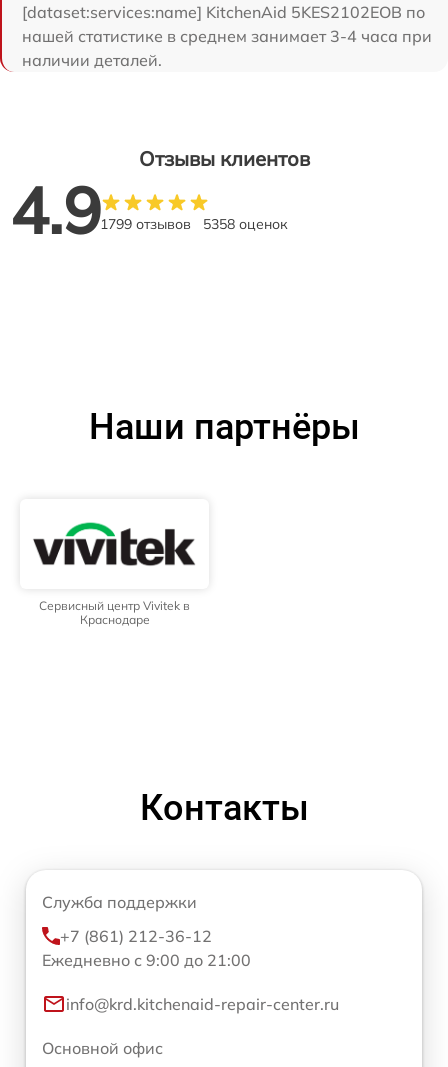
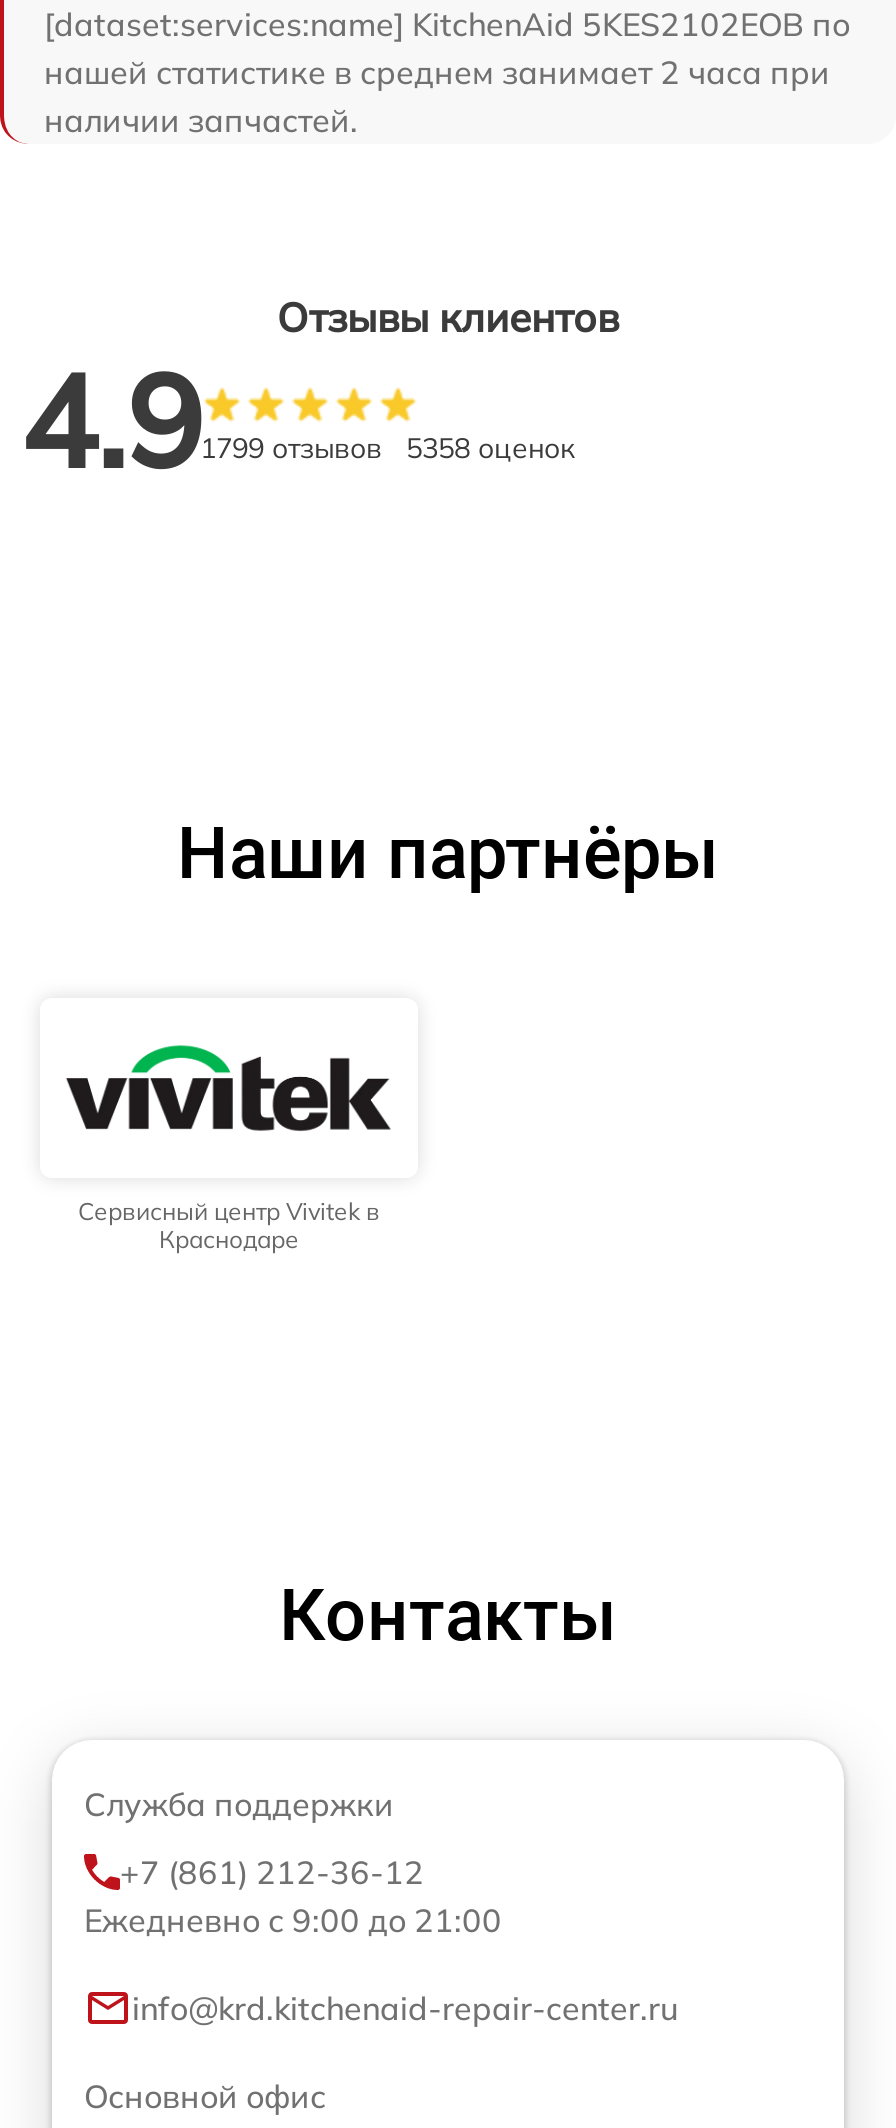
[22,26,432,46] нашей статистике в среднем занимает 3-4 часа при -> [44,52,830,92] нашей статистике в среднем занимает 2 часа при
[22,50,162,70] наличии деталей. -> [44,100,358,140] наличии запчастей.

